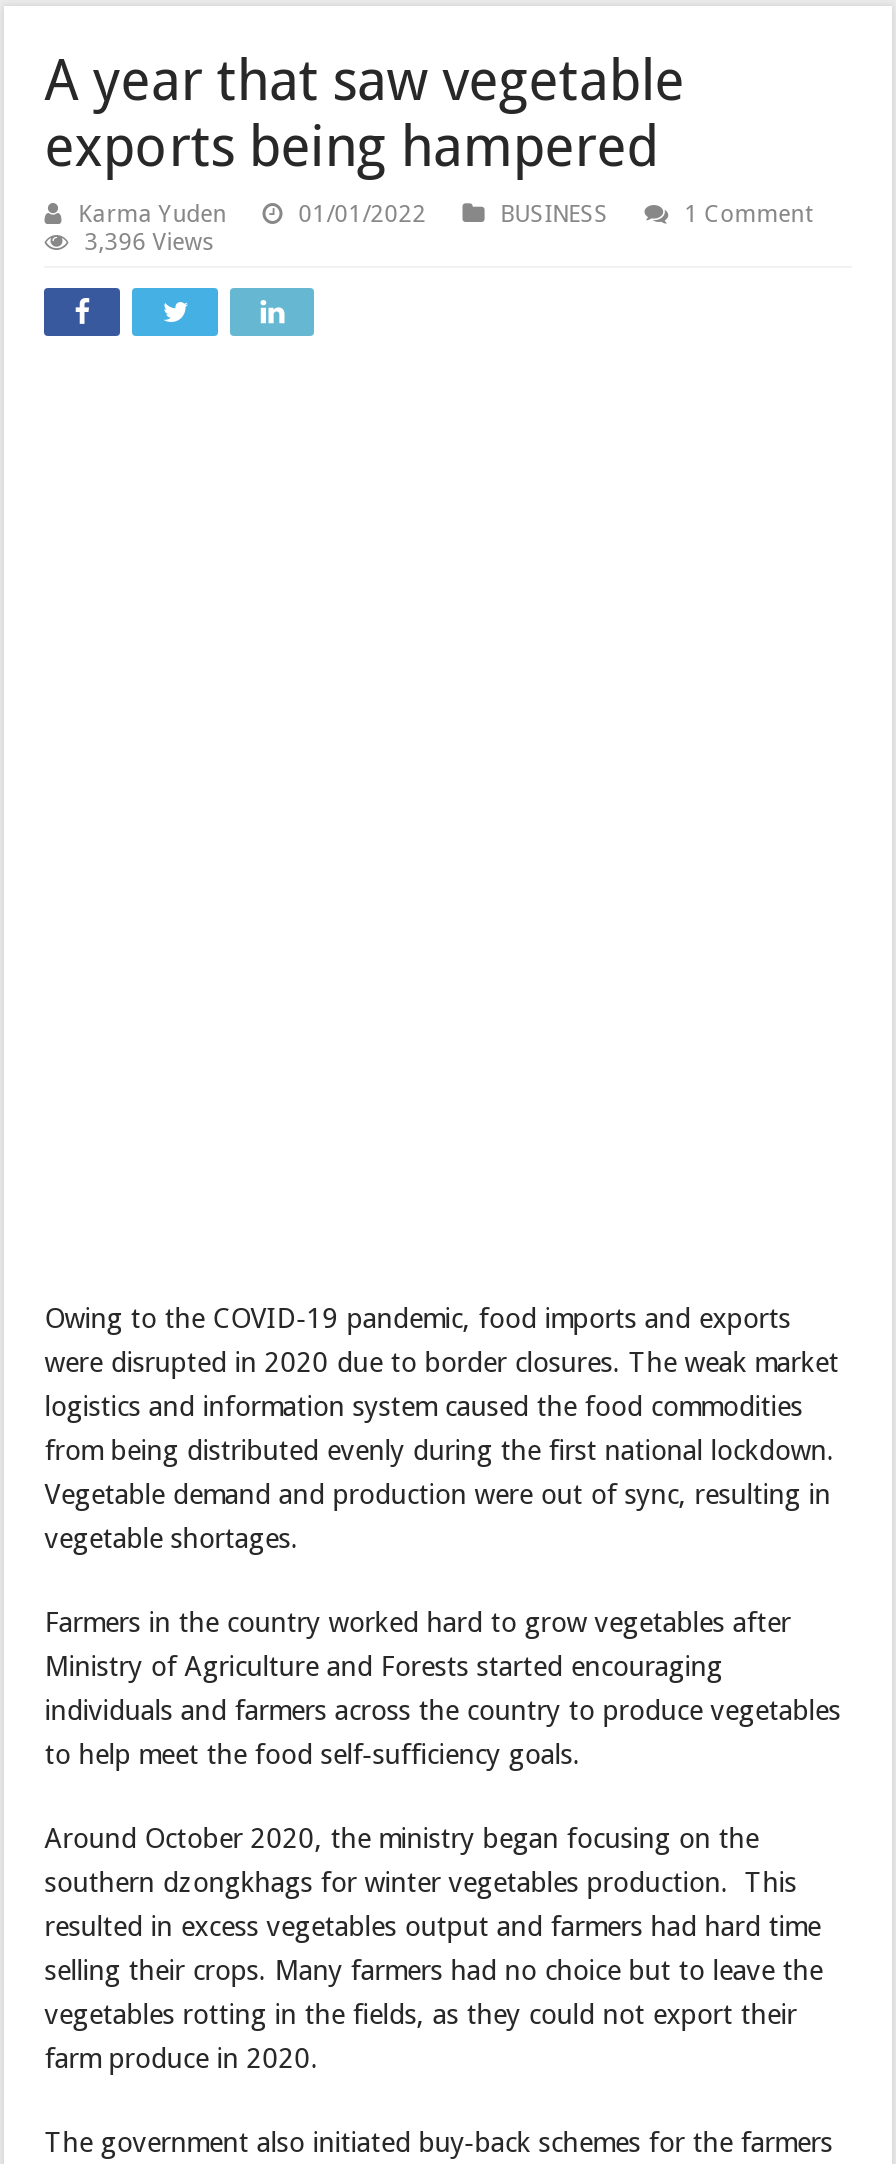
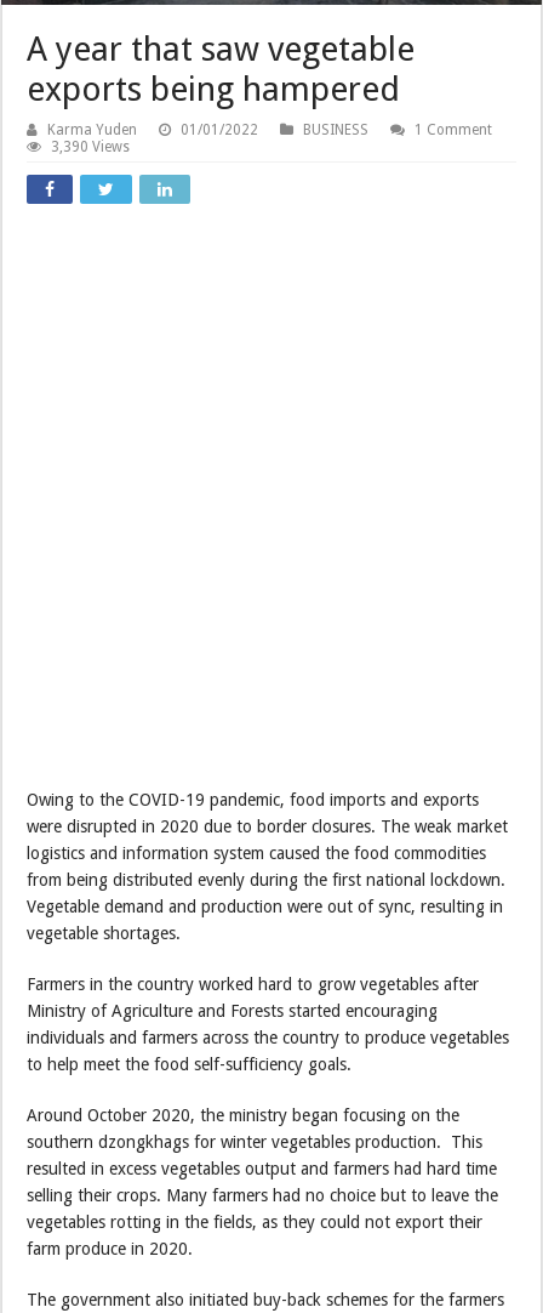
[84,228,214,256] 3,396 Views -> [51,139,130,156] 3,390 Views

